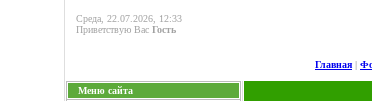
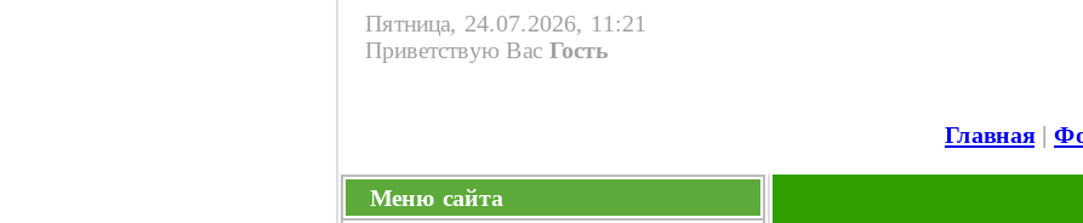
[76,13,182,24] Среда, 22.07.2026, 12:33 -> [365,10,646,36] Пятница, 24.07.2026, 11:21

